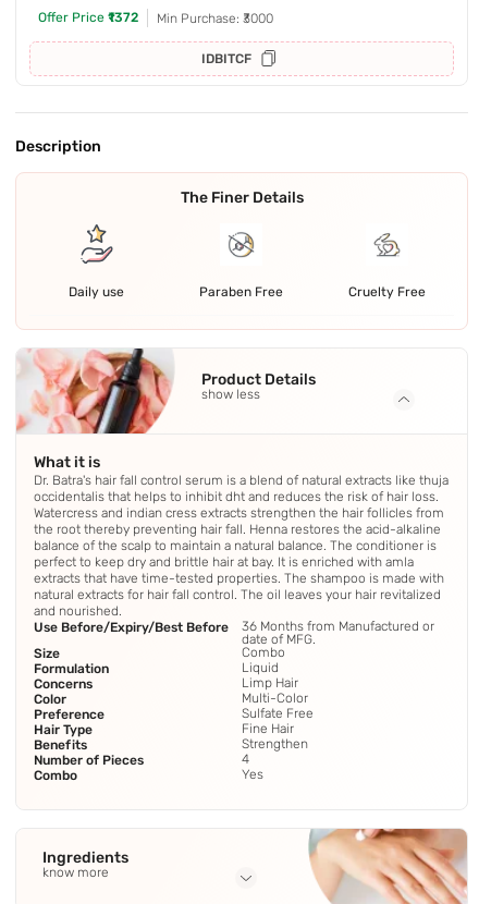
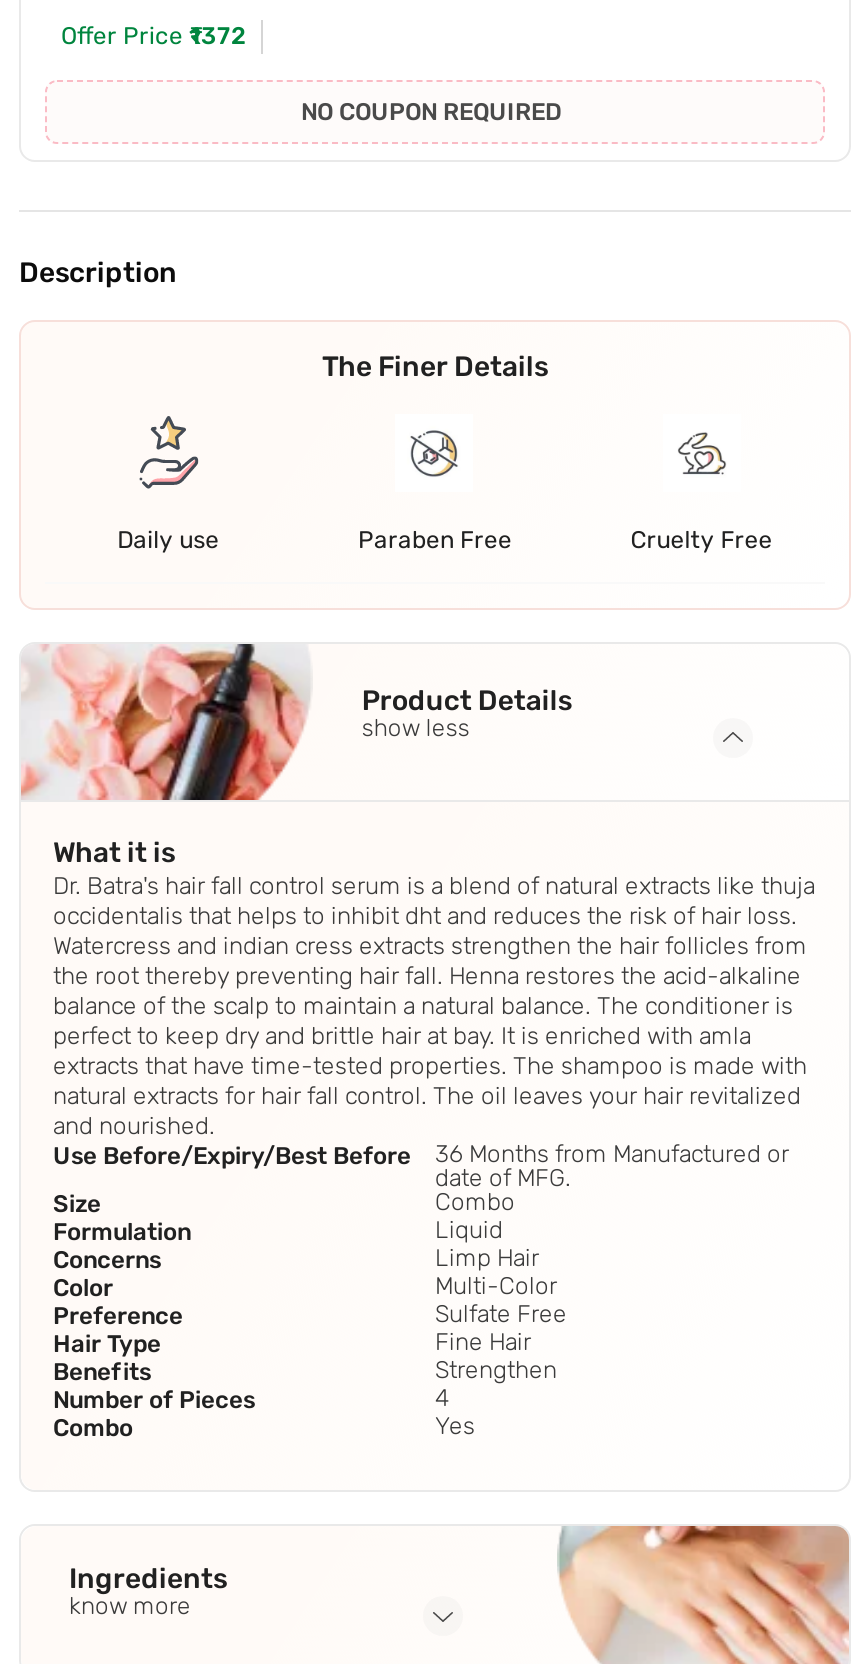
[157,11,273,67] Min Purchase: ₹3000 | IDBITCF -> [301,99,561,127] NO COUPON REQUIRED

